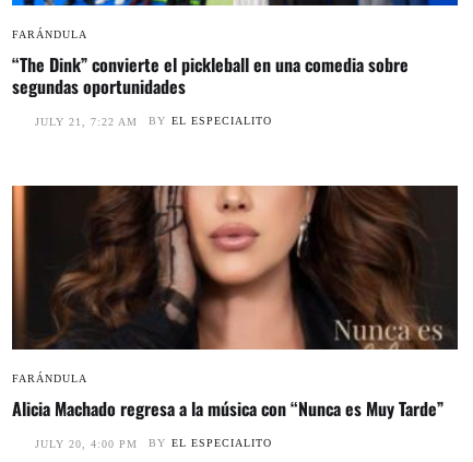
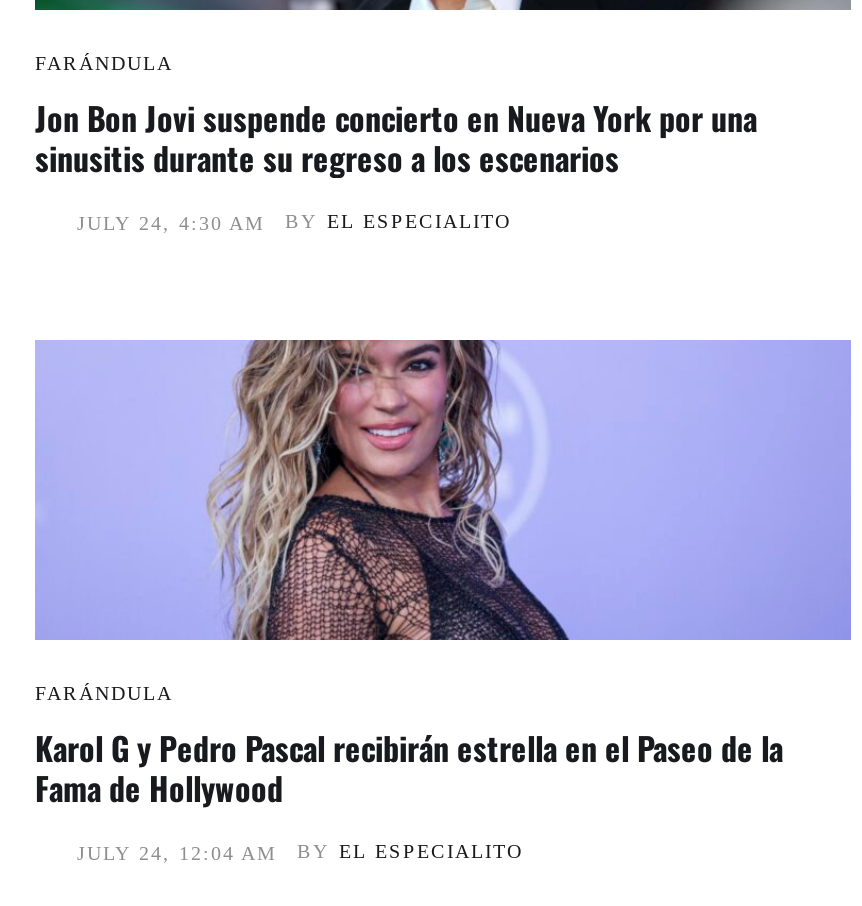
[12,51,409,99] “The Dink” convierte el pickleball en una comedia sobre | segundas oportunidades -> [35,93,757,181] Jon Bon Jovi suspende concierto en Nueva York por una | sinusitis durante su regreso a los escenarios
[35,114,272,127] JULY 21, 7:22 AM BY EL ESPECIALITO -> [77,209,511,233] JULY 24, 4:30 AM BY EL ESPECIALITO
[11,185,459,351] [image] -> [35,338,851,642] [image]
[12,395,444,421] Alicia Machado regresa a la música con “Nunca es Muy Tarde” -> [35,723,783,811] Karol G y Pedro Pascal recibirán estrella en el Paseo de la | Fama de Hollywood
[35,437,272,450] JULY 20, 4:00 PM BY EL ESPECIALITO -> [77,839,523,863] JULY 24, 12:04 AM BY EL ESPECIALITO

